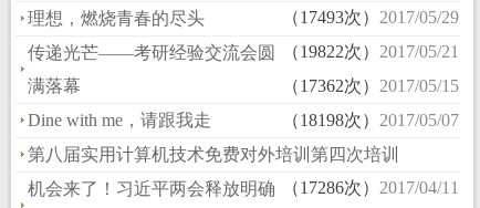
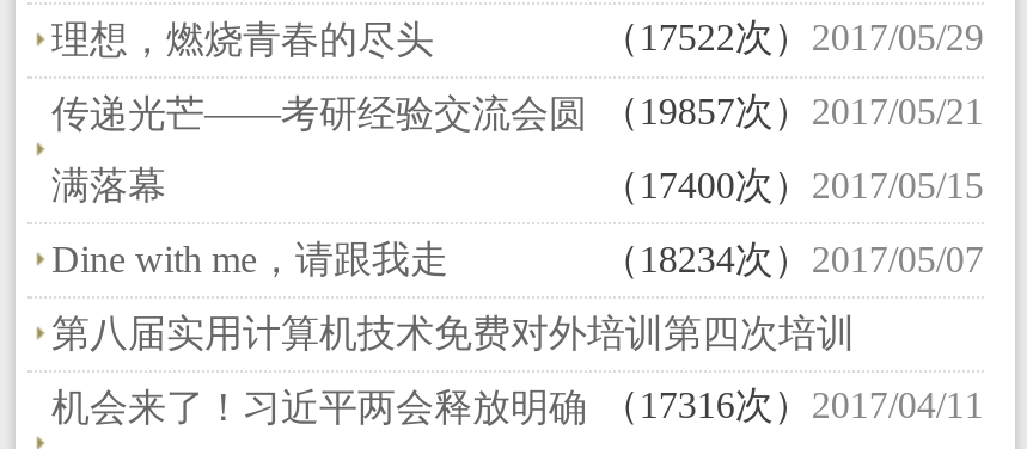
[282,8,459,27] （17493次）2017/05/29 -> [601,17,983,57] （17522次）2017/05/29
[28,42,459,62] 传递光芒——考研经验交流会圆 （19822次）2017/05/21 -> [51,91,983,134] 传递光芒——考研经验交流会圆 （19857次）2017/05/21
[282,76,459,95] （17362次）2017/05/15 -> [601,165,983,205] （17400次）2017/05/15
[282,111,459,129] （18198次）2017/05/07 -> [601,239,983,279] （18234次）2017/05/07
[28,178,459,198] 机会来了！习近平两会释放明确 （17286次）2017/04/11 -> [51,385,983,428] 机会来了！习近平两会释放明确 （17316次）2017/04/11

